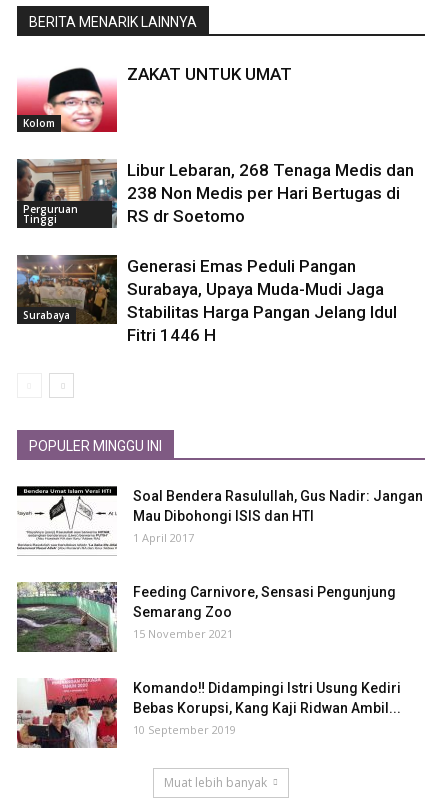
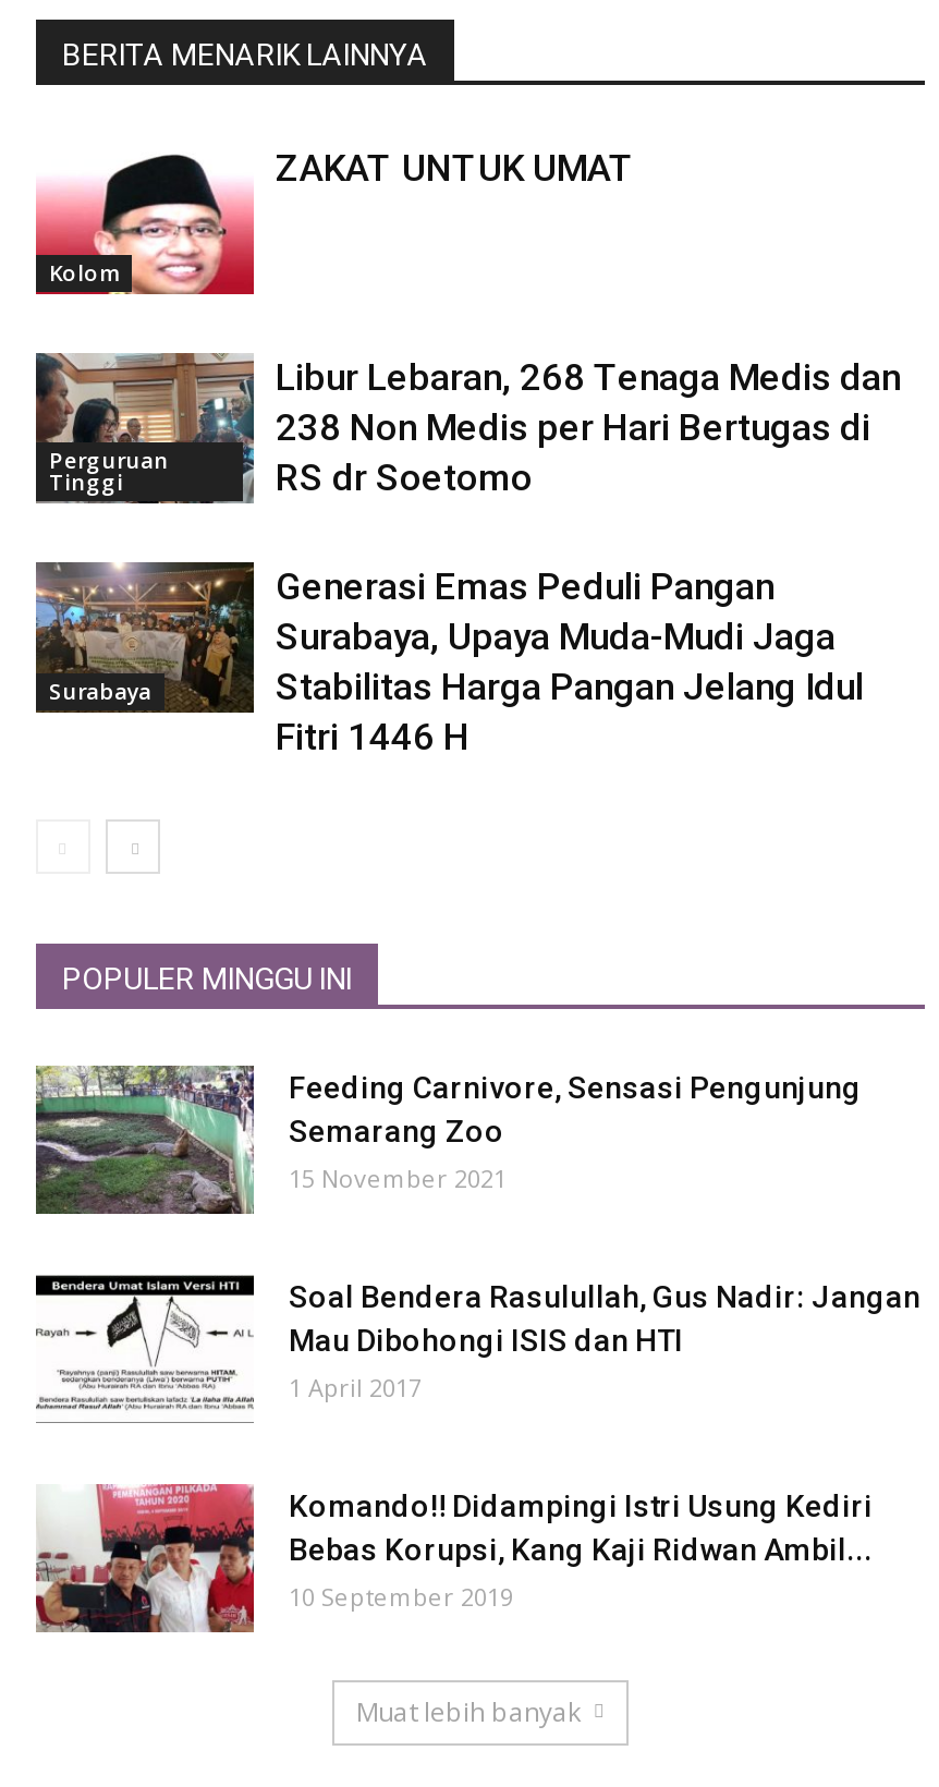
moved [24,487,423,549] -> [51,1276,920,1411]: [image] | Soal Bendera Rasulullah, Gus Nadir: Jangan | Mau Dibohongi ISIS dan HTI | 1 April 2017
moved [16,582,396,653] -> [34,1065,862,1215]: [image] | Feeding Carnivore, Sensasi Pengunjung | Semarang Zoo | 15 November 2021

